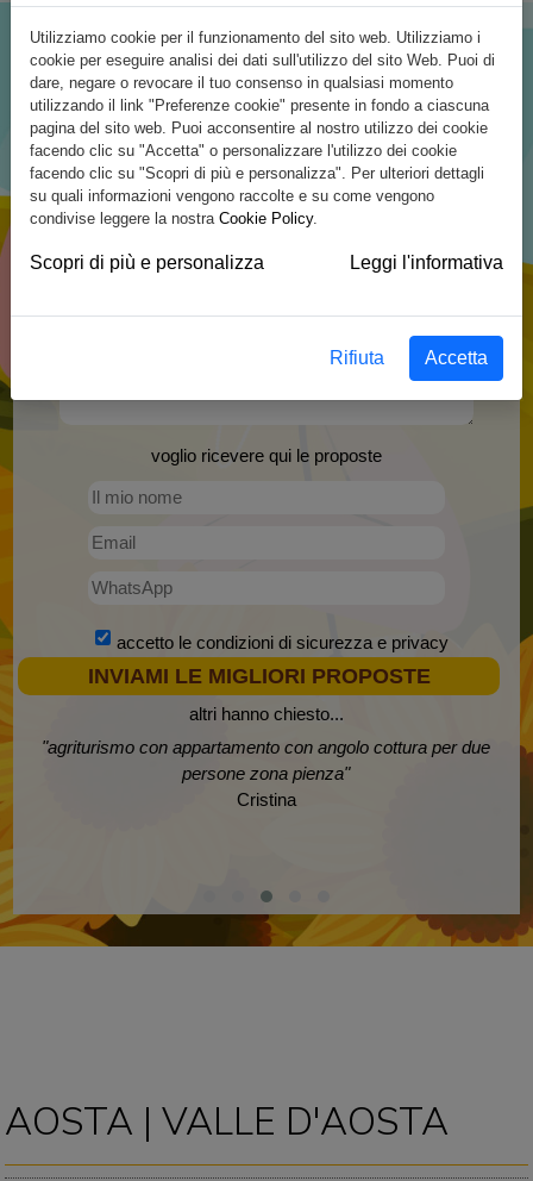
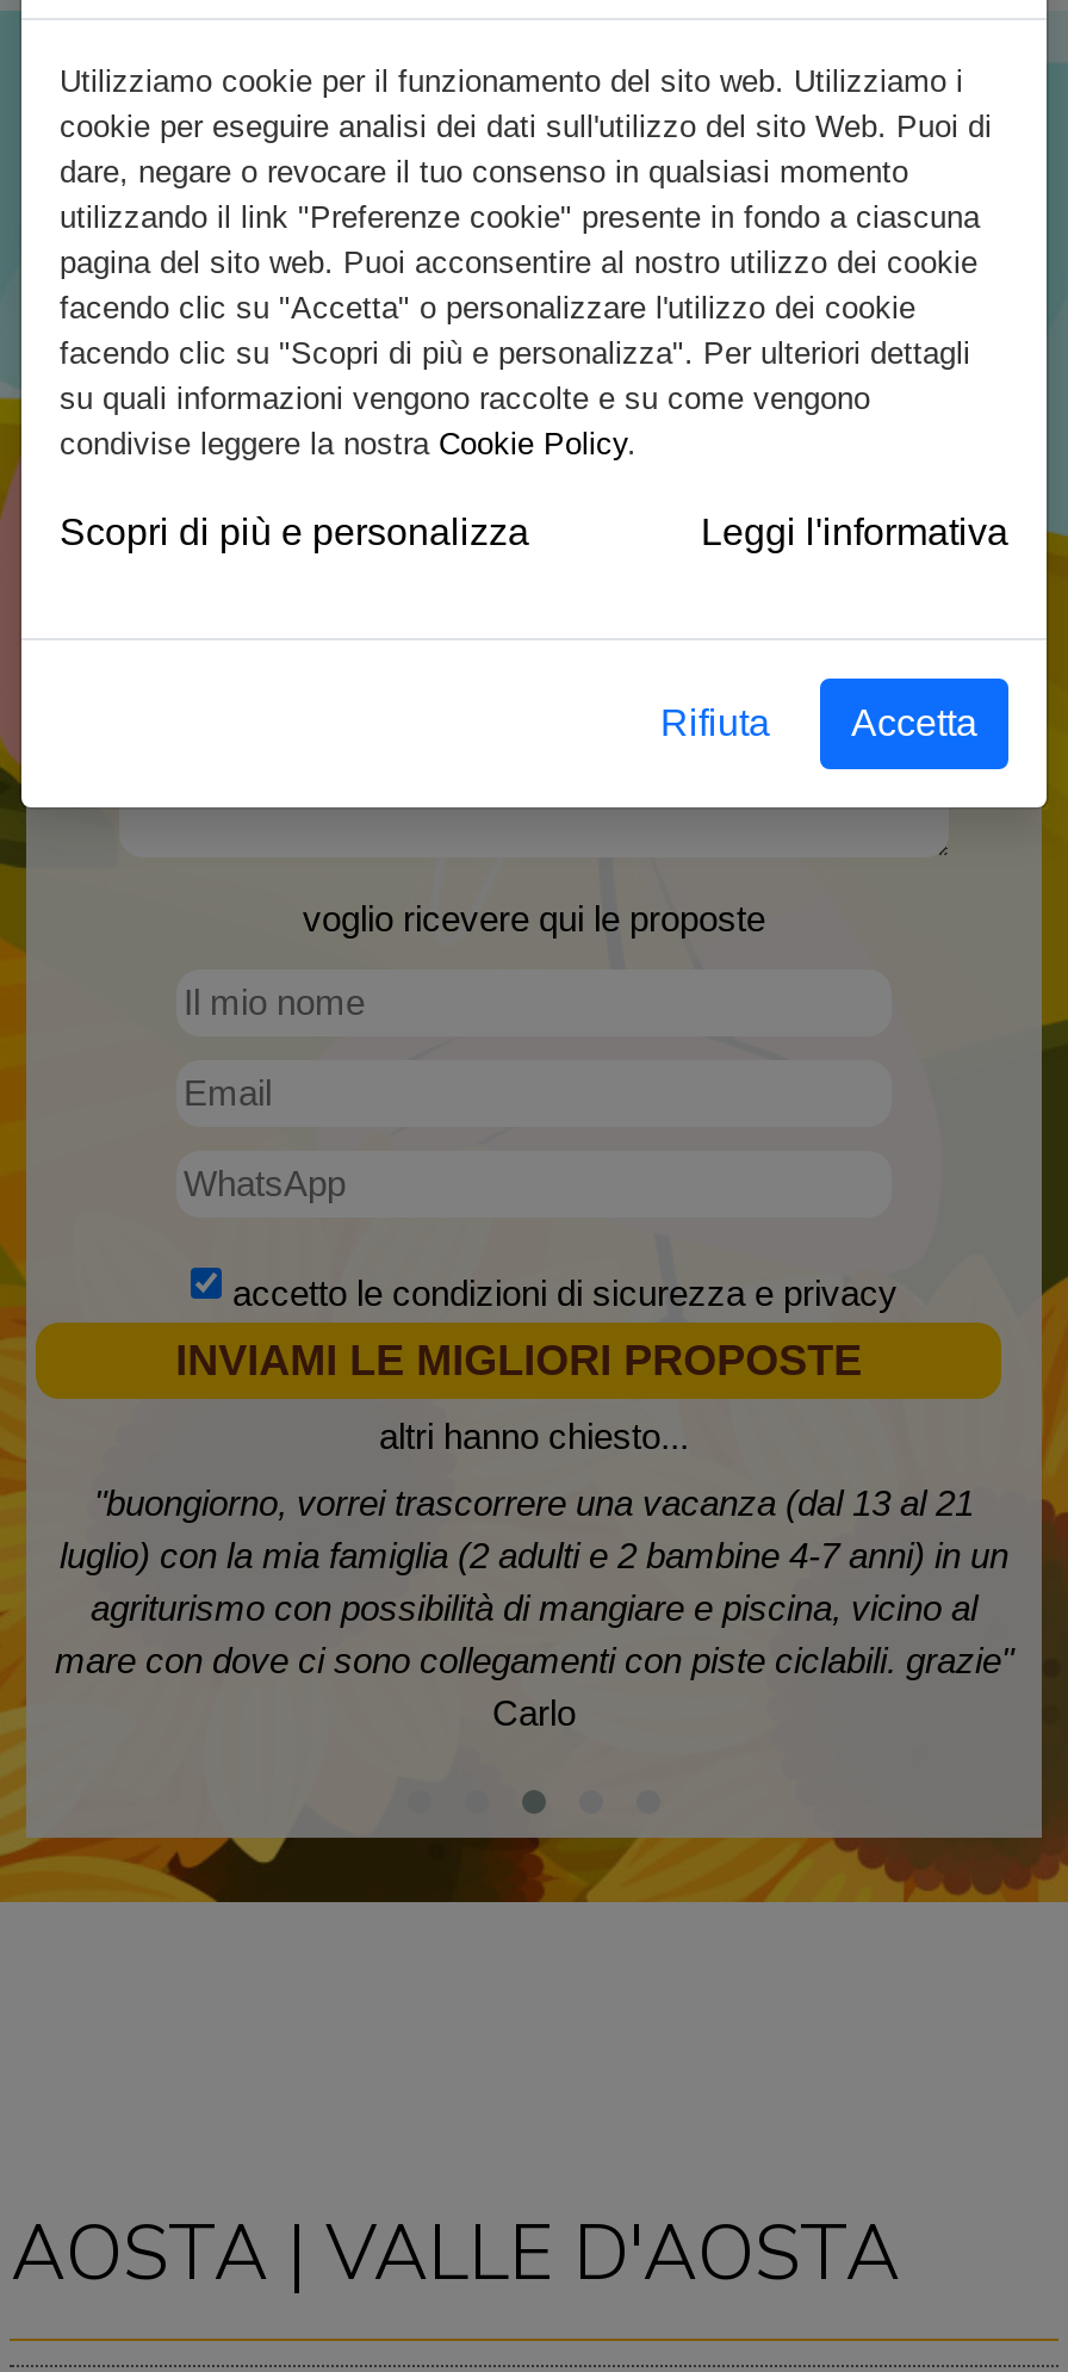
[42,737,491,810] "agriturismo con appartamento con angolo cottura per due | persone zona pienza" | Cristina -> [55,1483,1013,1734] "buongiorno, vorrei trascorrere una vacanza (dal 13 al 21 | luglio) con la mia famiglia (2 adulti e 2 bambine 4-7 anni) in un | agriturismo con possibilità di mangiare e piscina, vicino al | mare con dove ci sono collegamenti con piste ciclabili. grazie" | Carlo

